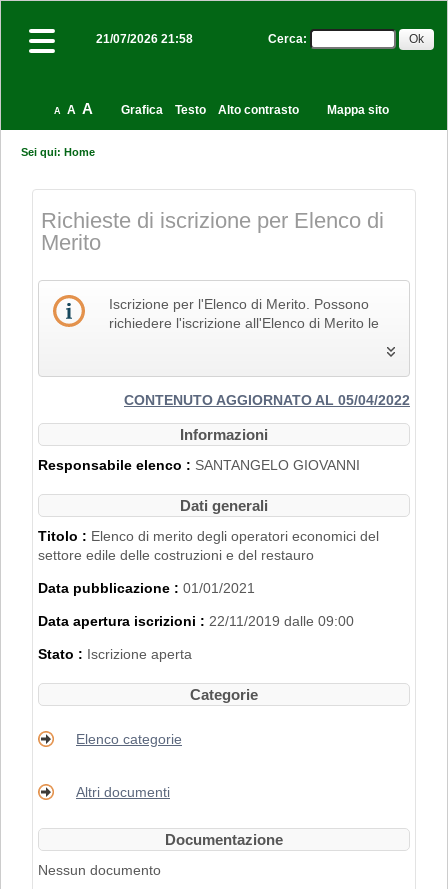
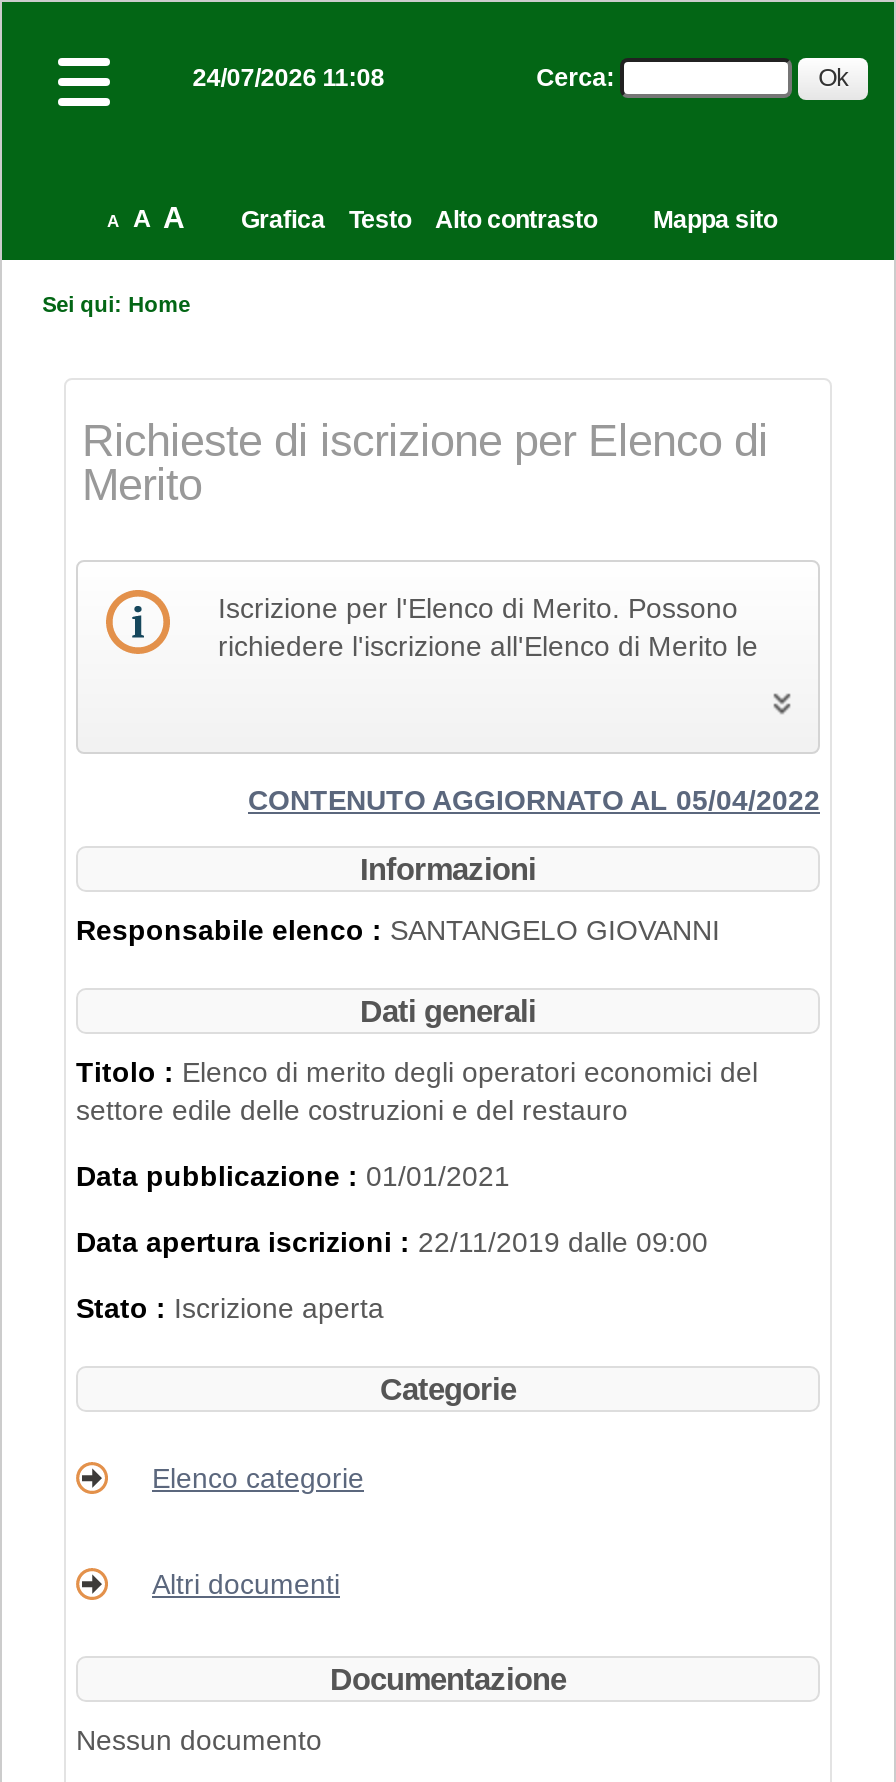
[96,32,193,46] 21/07/2026 21:58 -> [193,64,385,92] 24/07/2026 11:08

